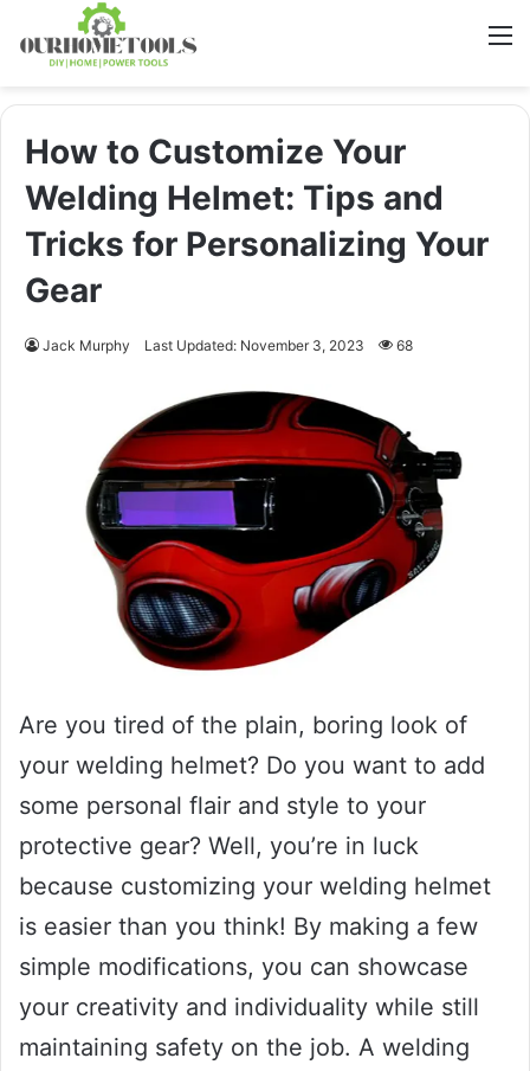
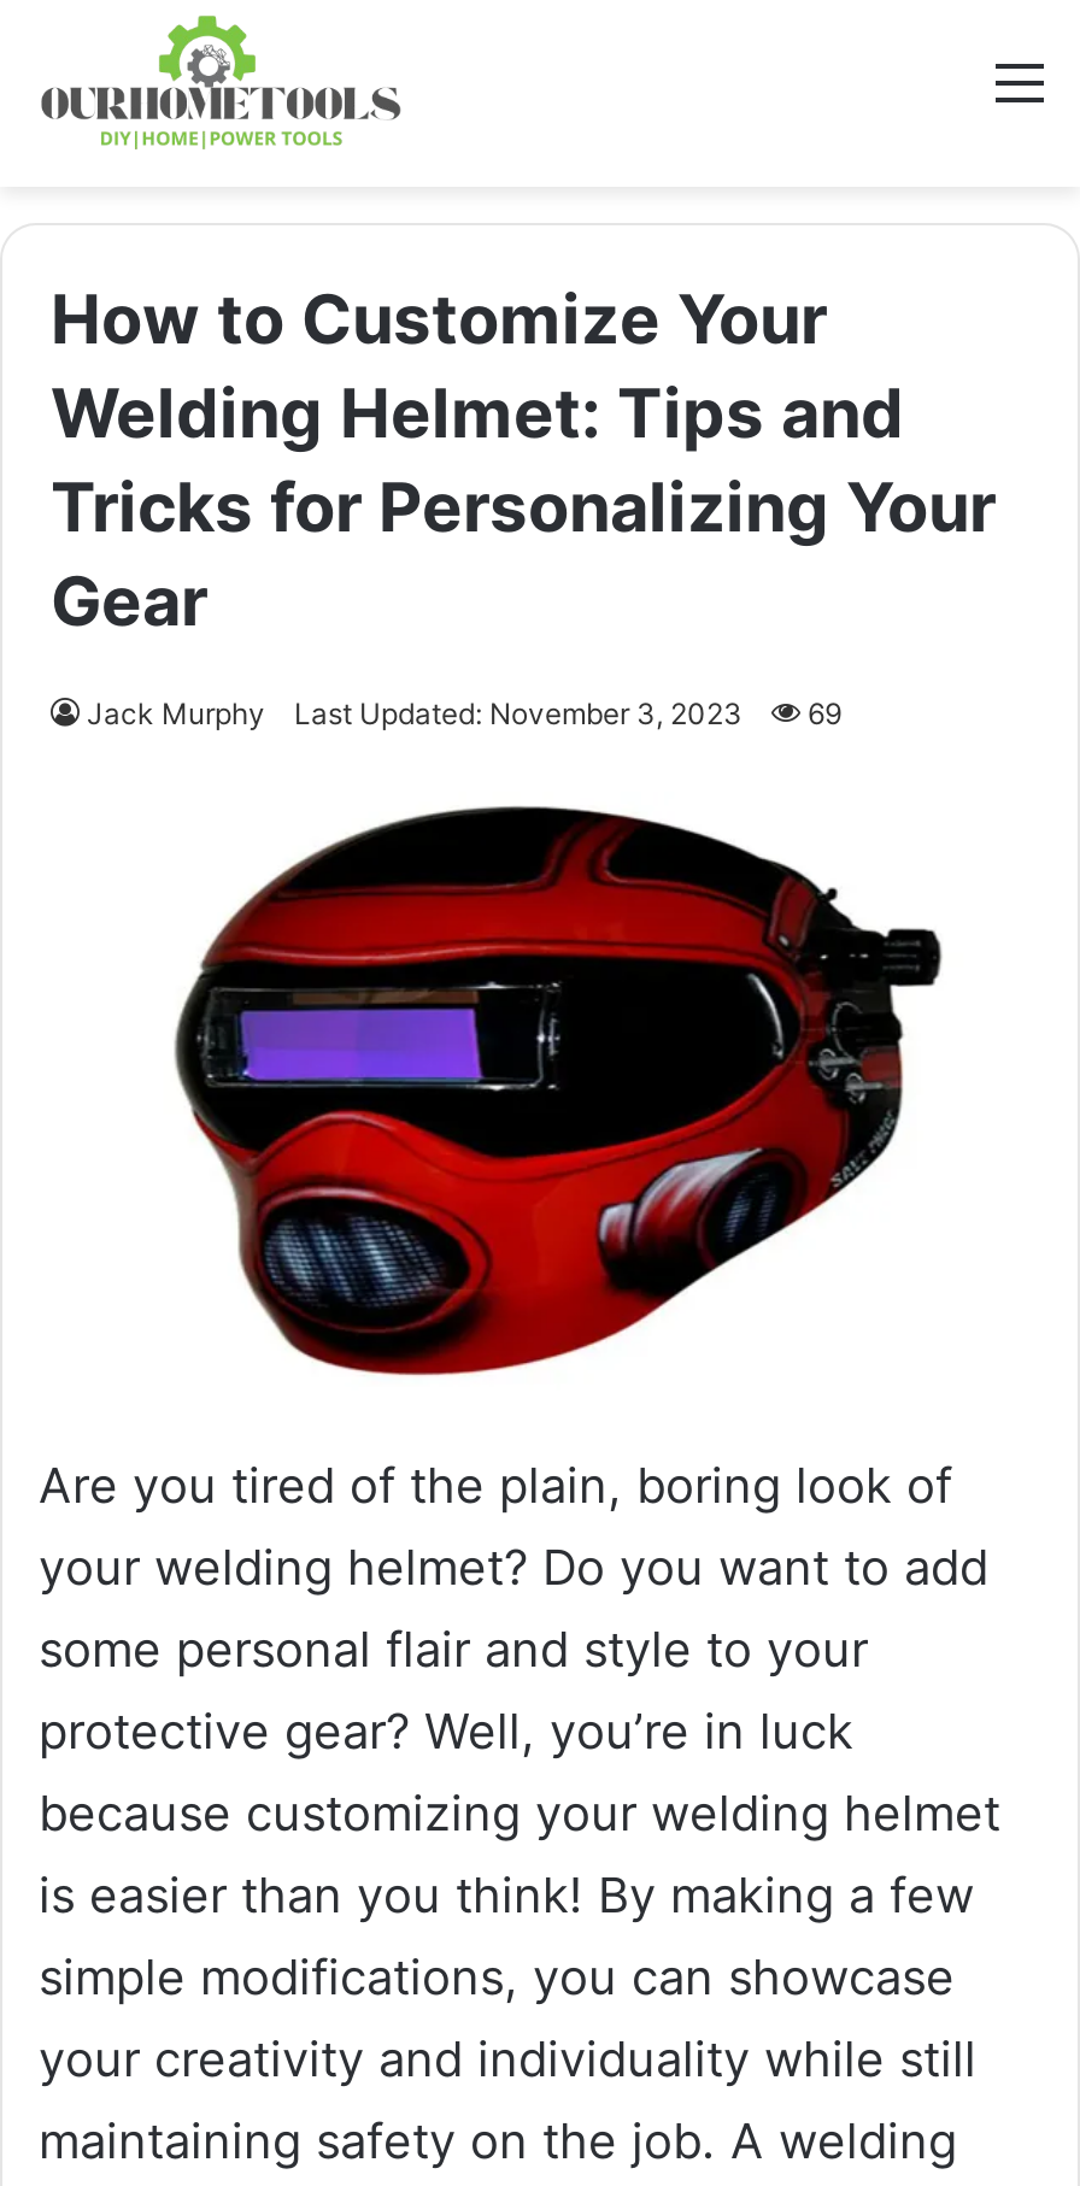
[43,336,413,354] Jack Murphy Last Updated: November 3, 2023 68 -> [87,695,841,731] Jack Murphy Last Updated: November 3, 2023 69

